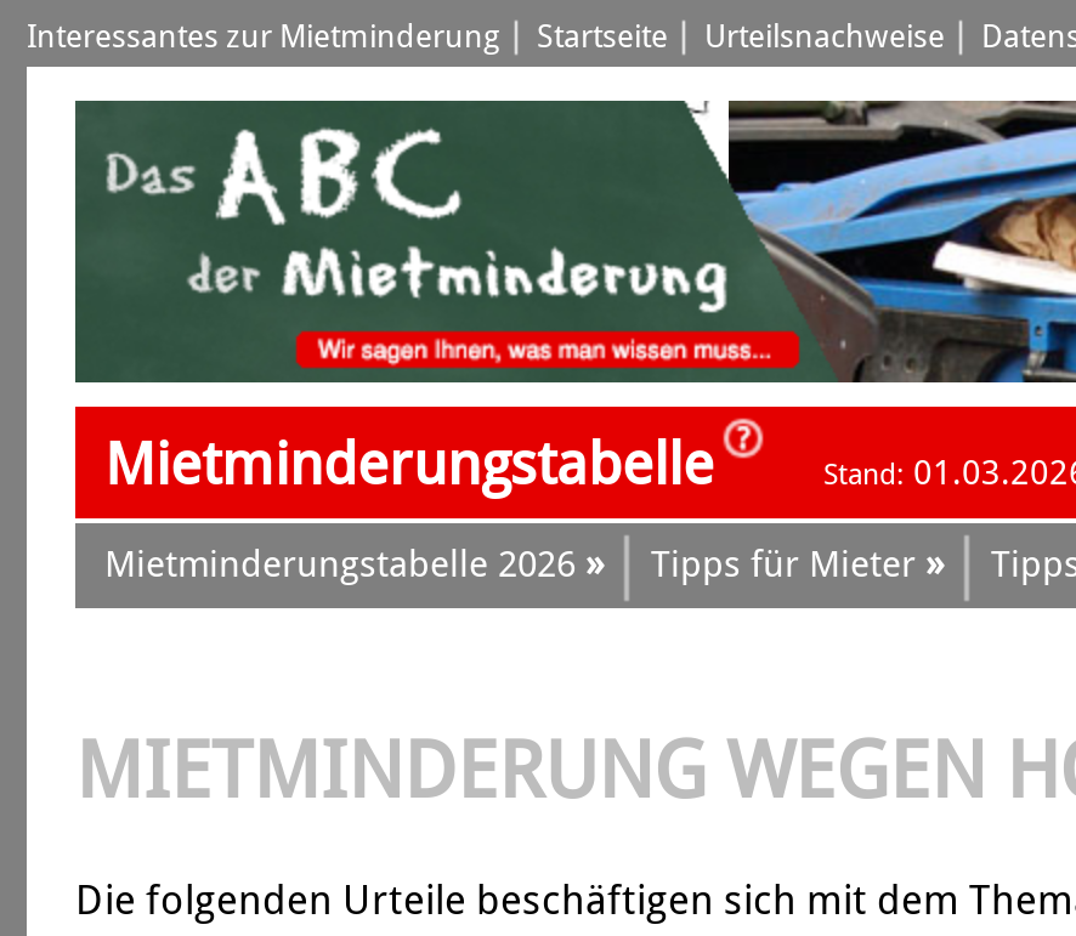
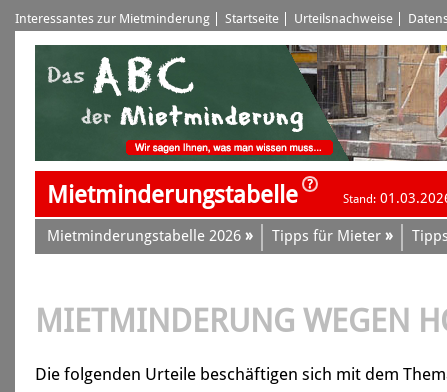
[683,98,1069,385] [image] -> [287,44,444,162] [image]

